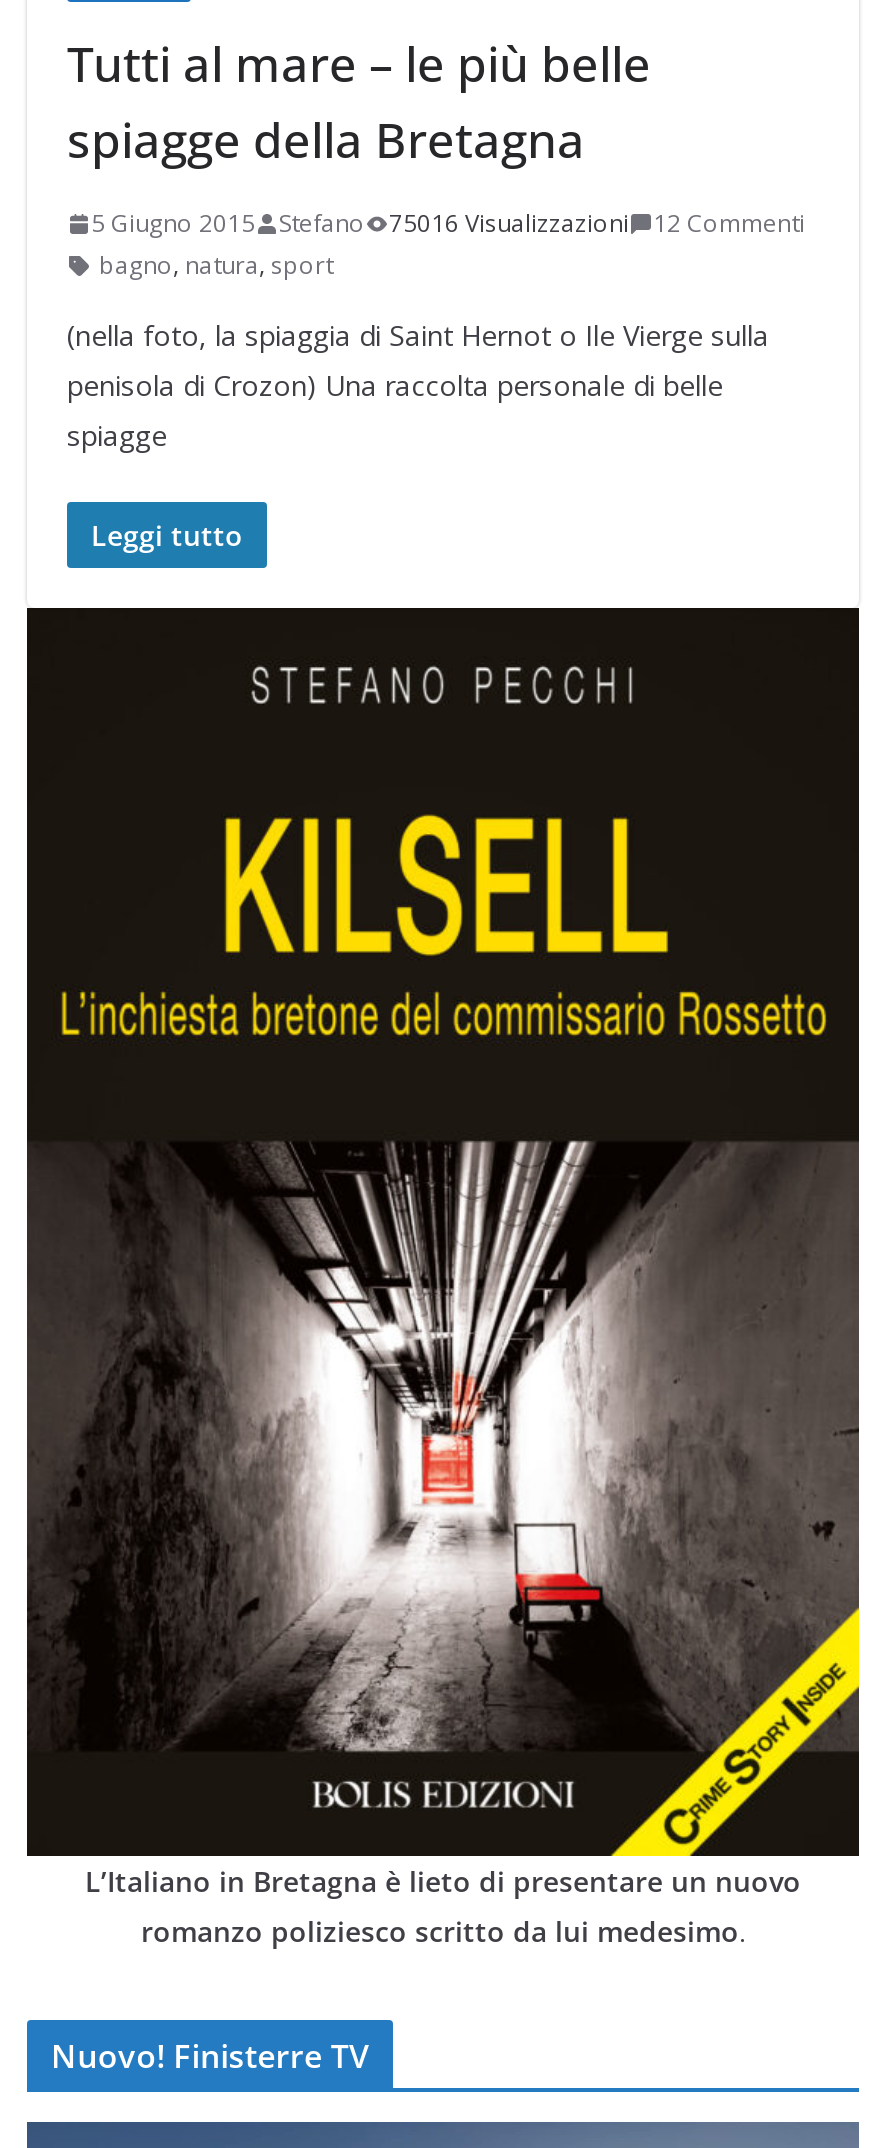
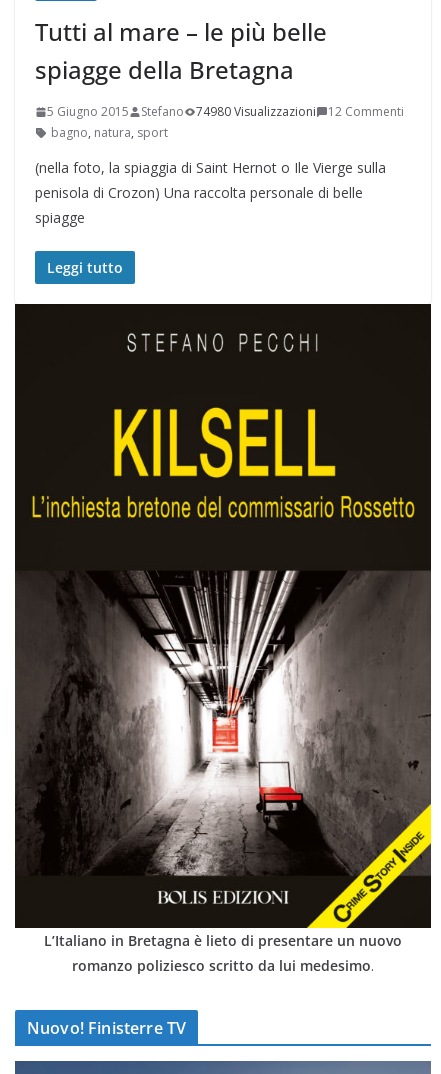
[389,207,629,241] 75016 Visualizzazioni -> [196,103,316,120] 74980 Visualizzazioni

